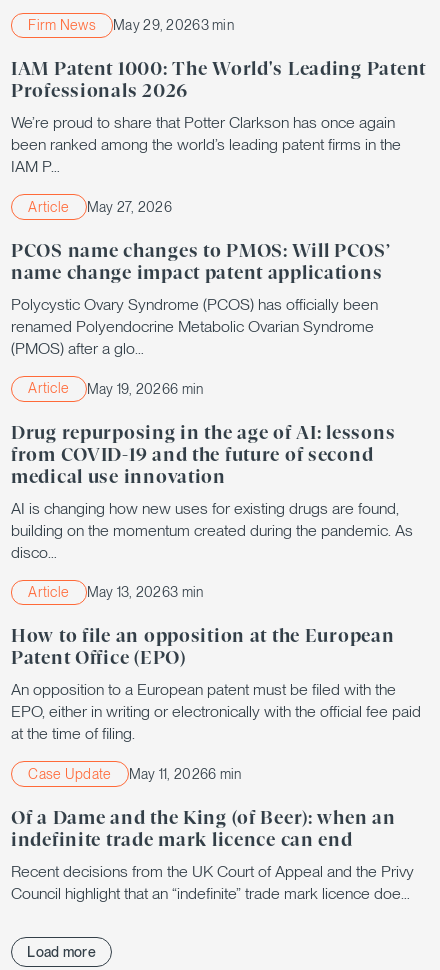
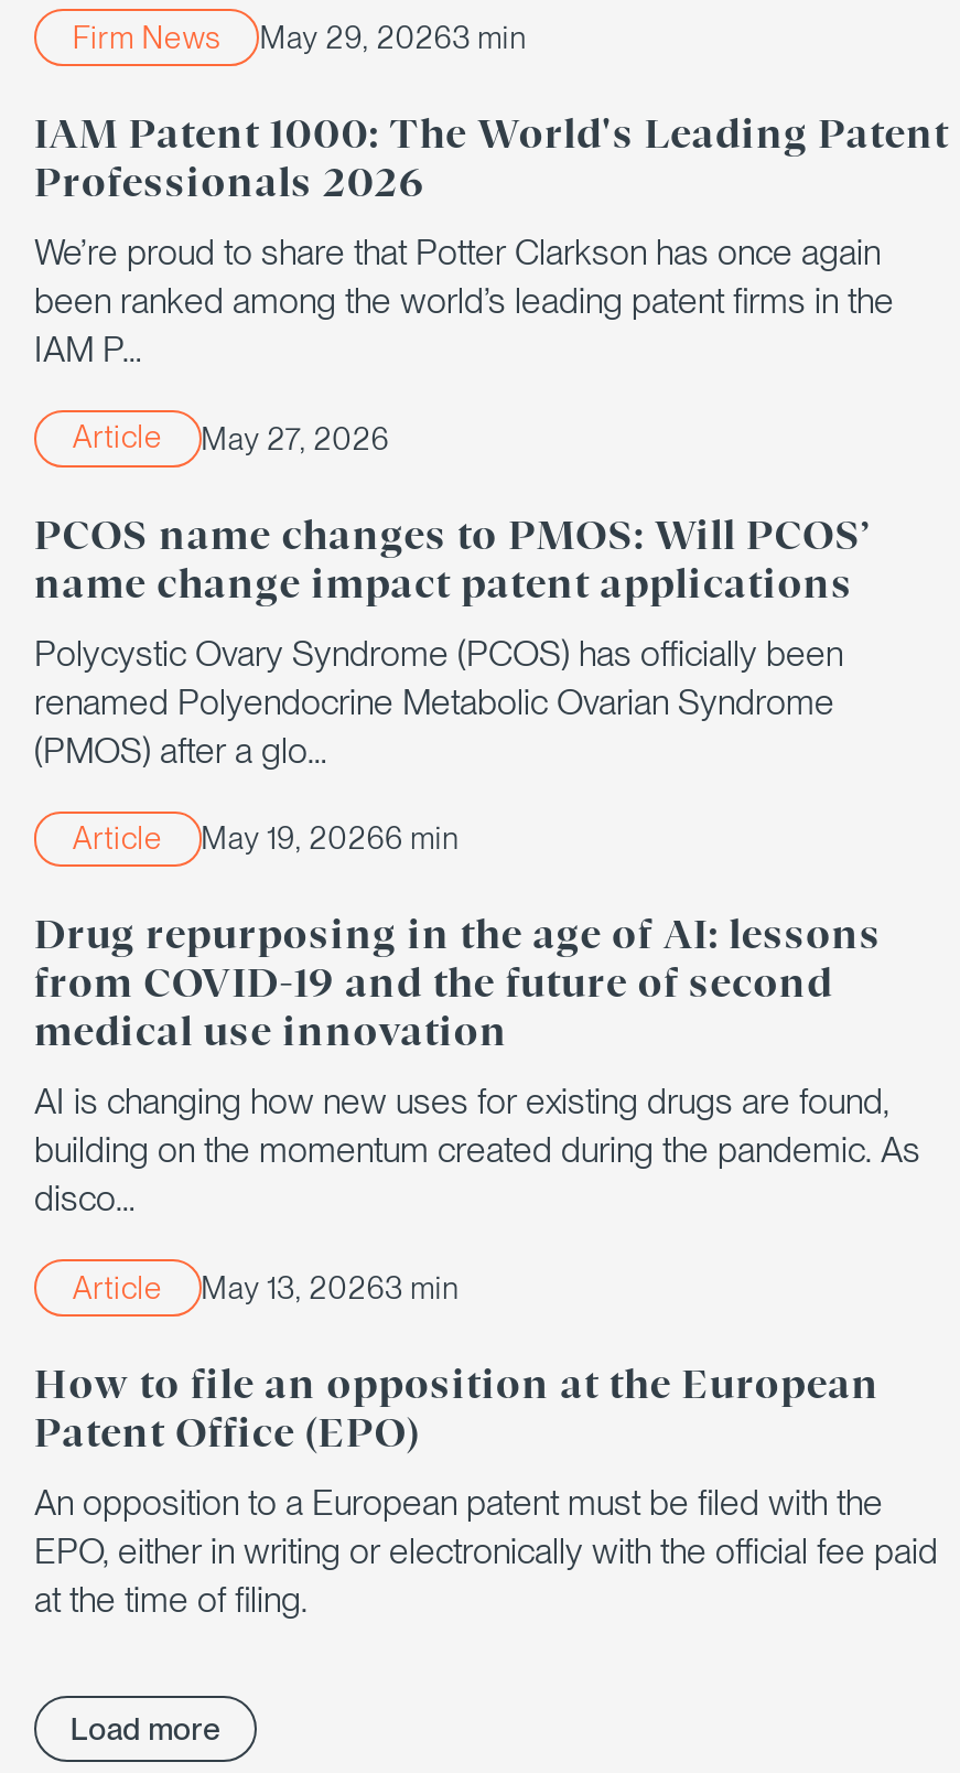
[11,766,414,903] Case Update | May 11, 20266 min | Of a Dame and the King (of Beer): when an | indefinite trade mark licence can end | Recent decisions from the UK Court of Appeal and the Privy | Council highlight that an “indefinite” trade mark licence doe… -> none

